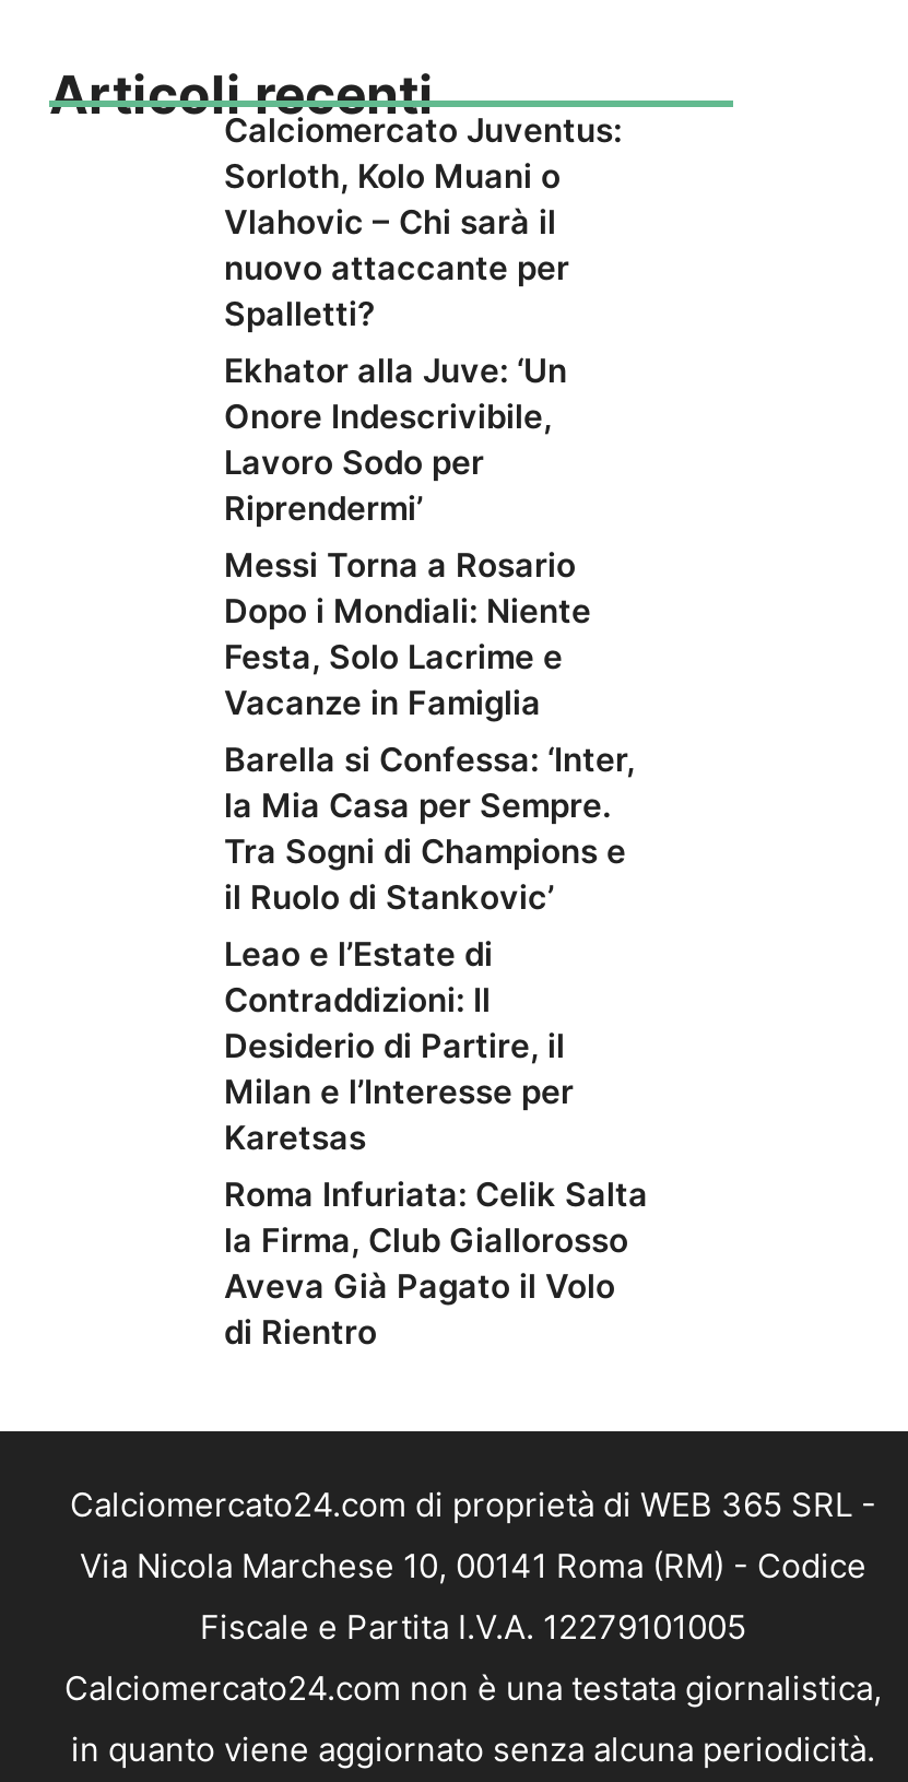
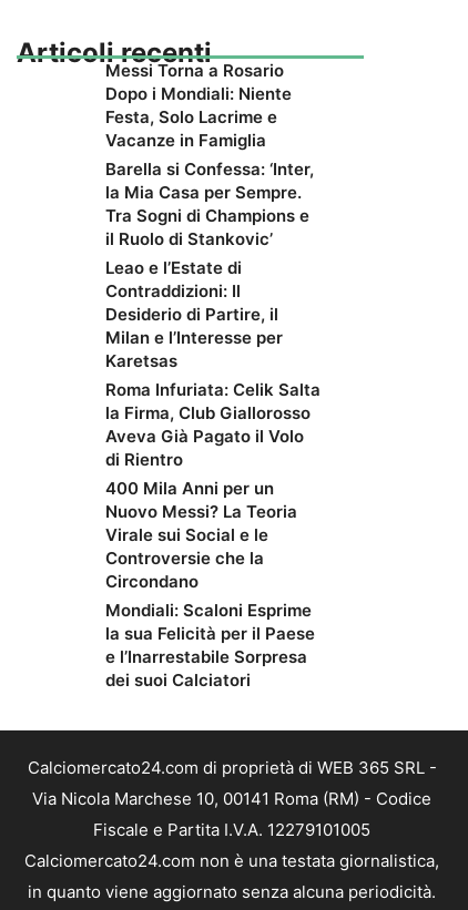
[224,109,622,529] Calciomercato Juventus: | Sorloth, Kolo Muani o | Vlahovic – Chi sarà il | nuovo attaccante per | Spalletti? | Ekhator alla Juve: ‘Un | Onore Indescrivibile, | Lavoro Sodo per | Riprendermi’ -> none
moved [224,544,648,1352] -> [105,60,321,470]: Messi Torna a Rosario | Dopo i Mondiali: Niente | Festa, Solo Lacrime e | ... | Aveva Già Pagato il Volo | di Rientro
none -> [105,478,315,690] 400 Mila Anni per un | Nuovo Messi? La Teoria | Virale sui Social e le | Controversie che la | Circondano | Mondiali: Scaloni Esprime | la sua Felicità per il Paese | e l’Inarrestabile Sorpresa | dei suoi Calciatori

